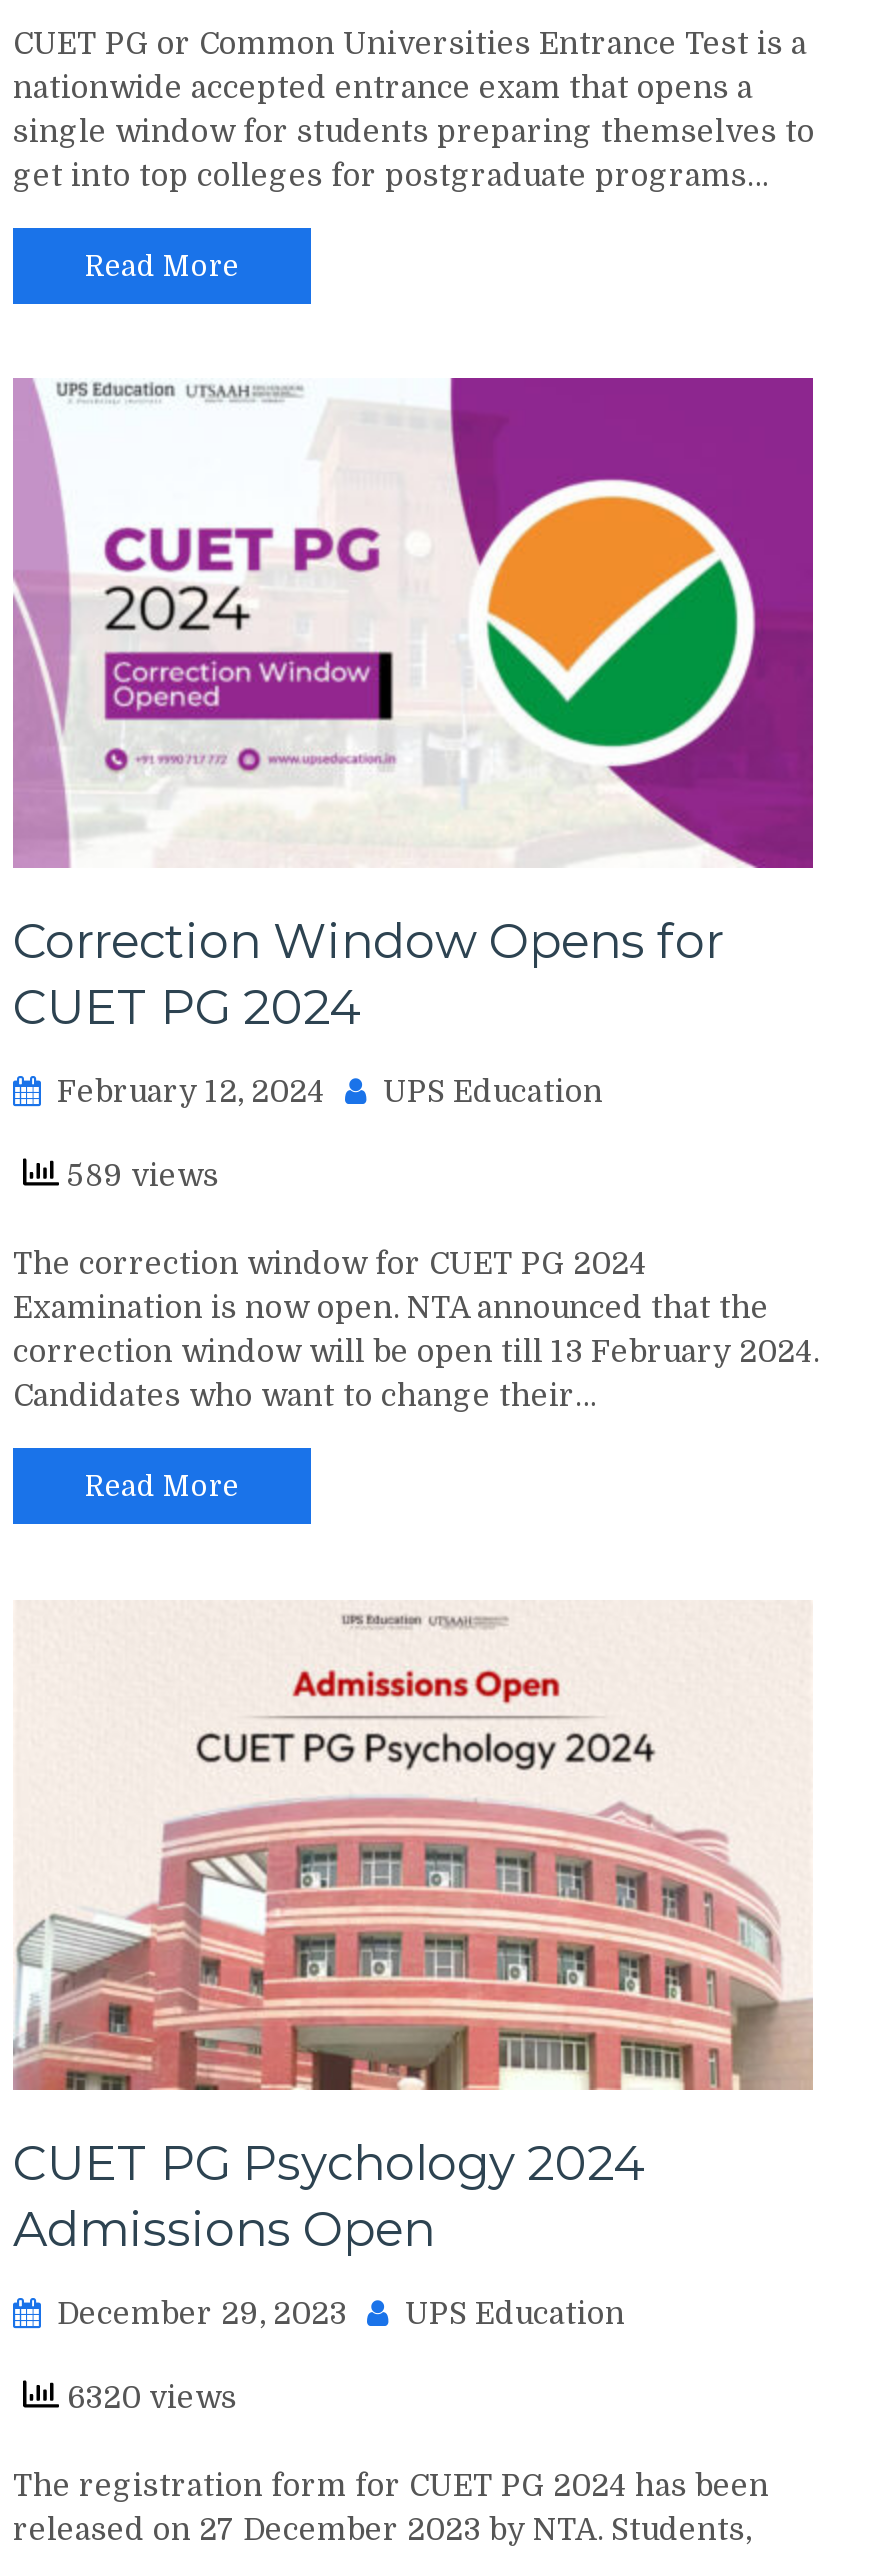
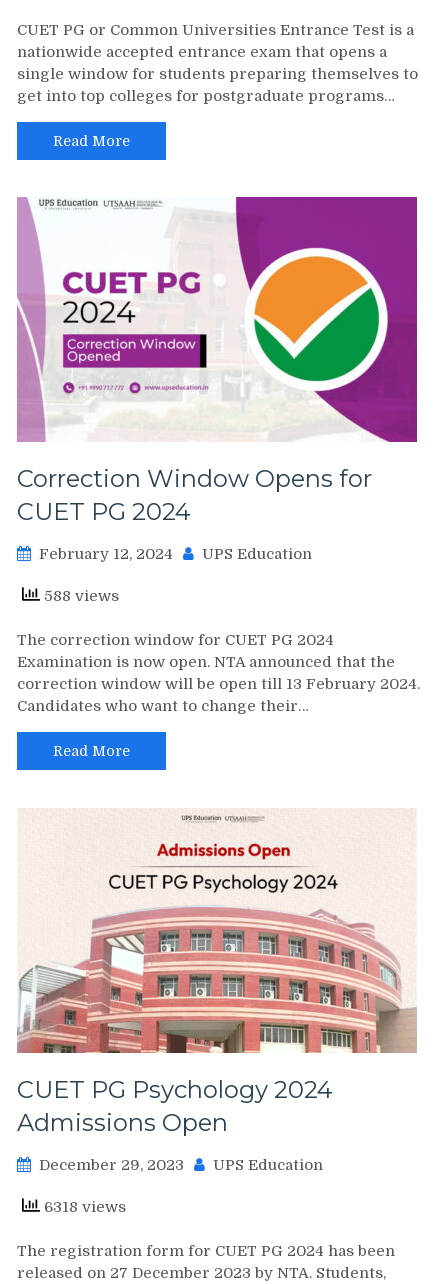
[59,1158,219,1194] 589 views -> [40,587,119,605] 588 views
[59,2379,237,2415] 6320 views -> [40,1197,126,1215] 6318 views

